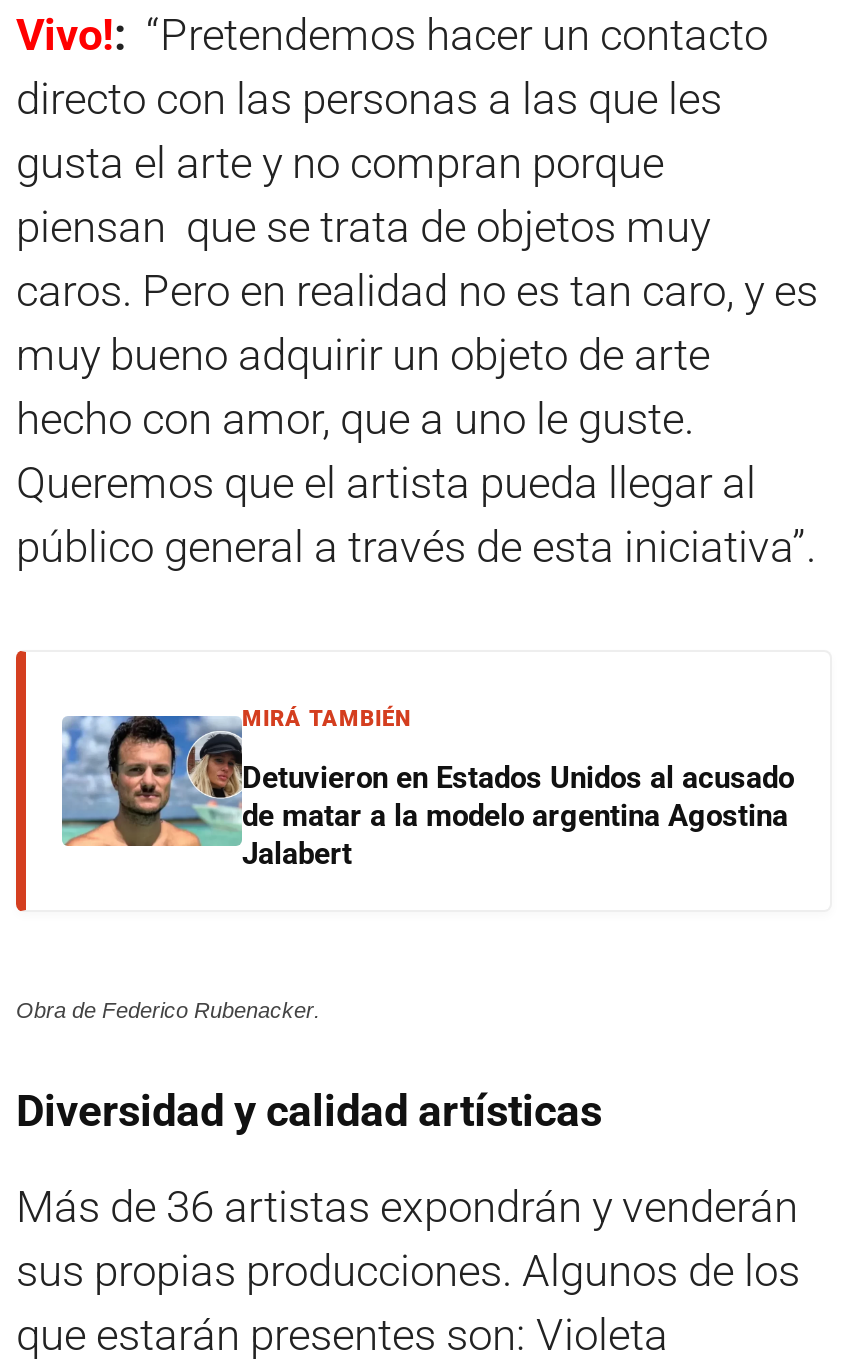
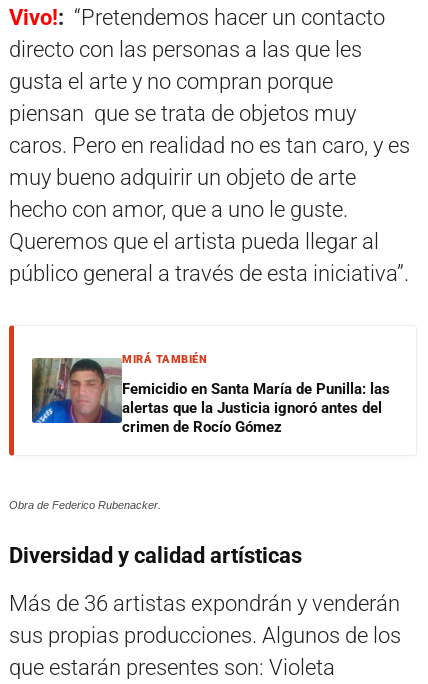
[60,714,794,872] [image] | Detuvieron en Estados Unidos al acusado | de matar a la modelo argentina Agostina | Jalabert -> [31,357,390,436] [image] | Femicidio en Santa María de Punilla: las | alertas que la Justicia ignoró antes del | crimen de Rocío Gómez

